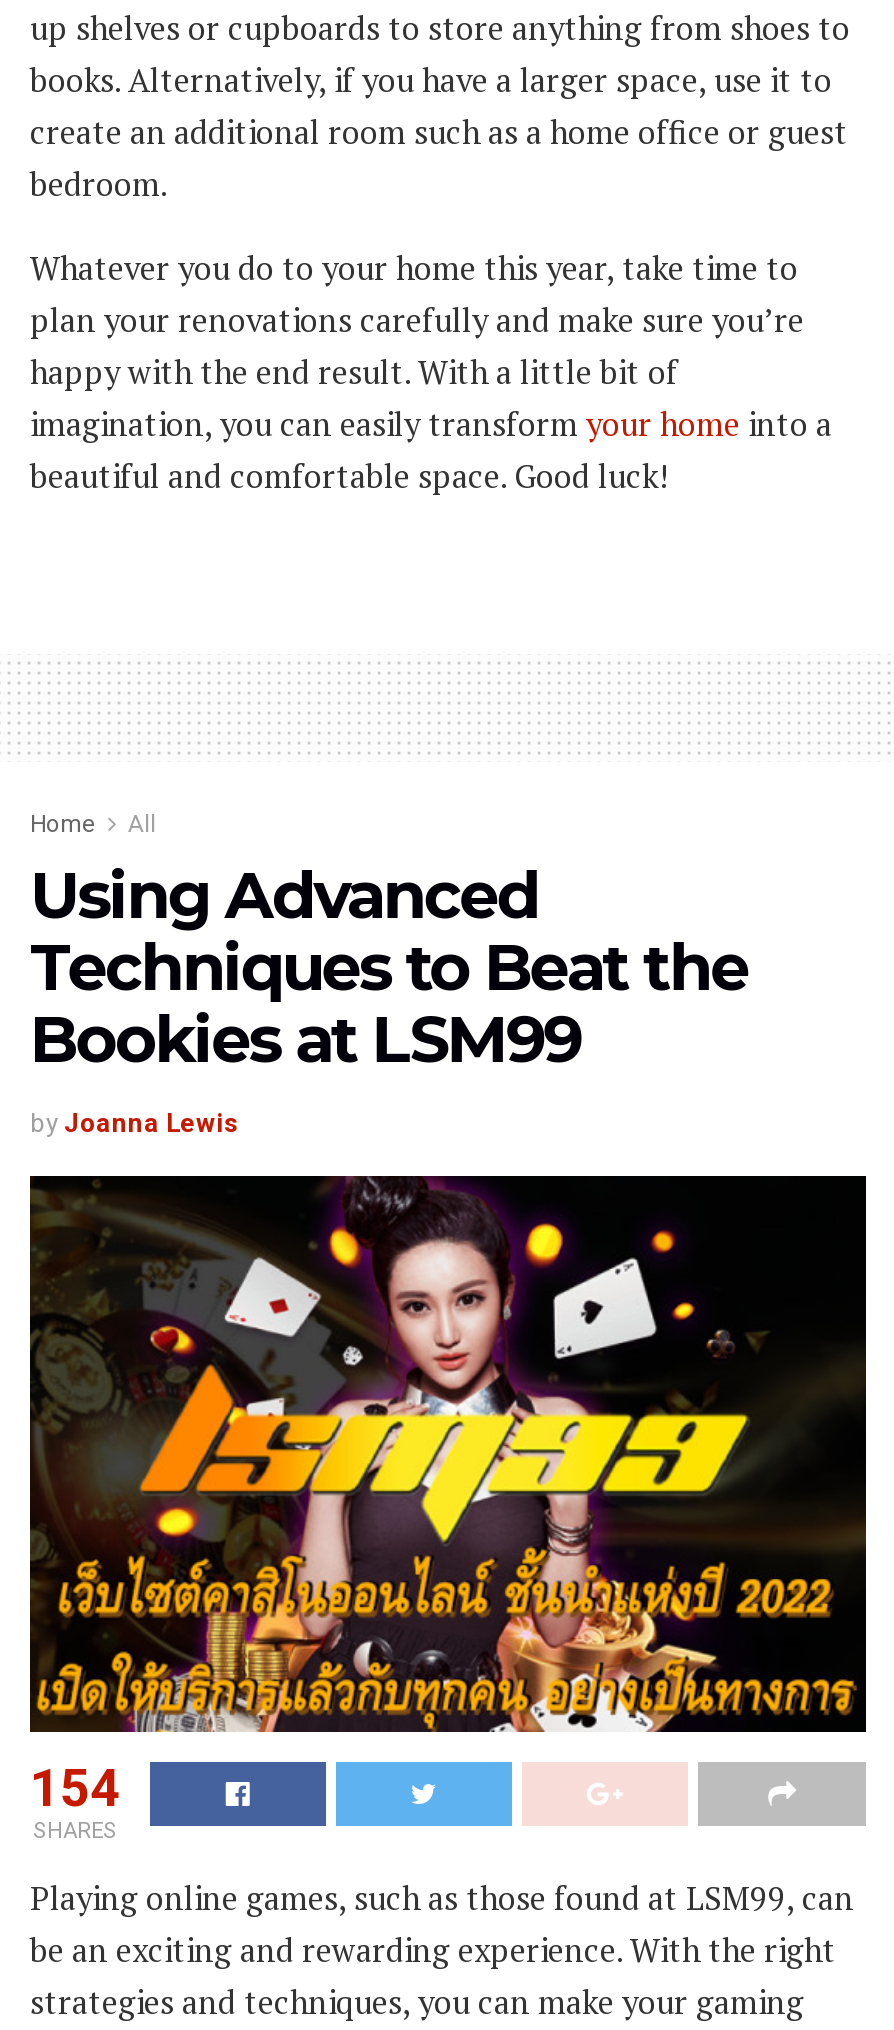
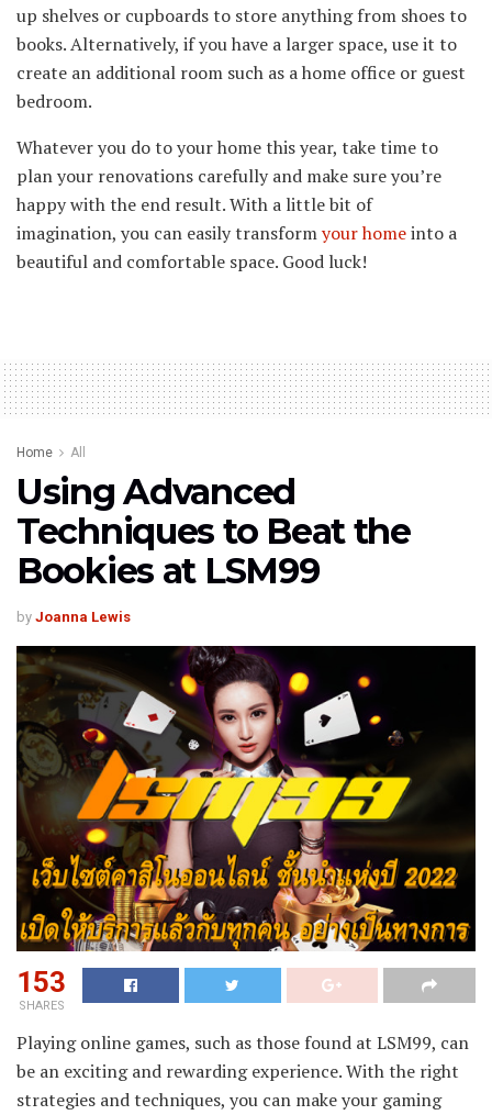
[30,1759,120,1819] 154 -> [16,966,66,999] 153

